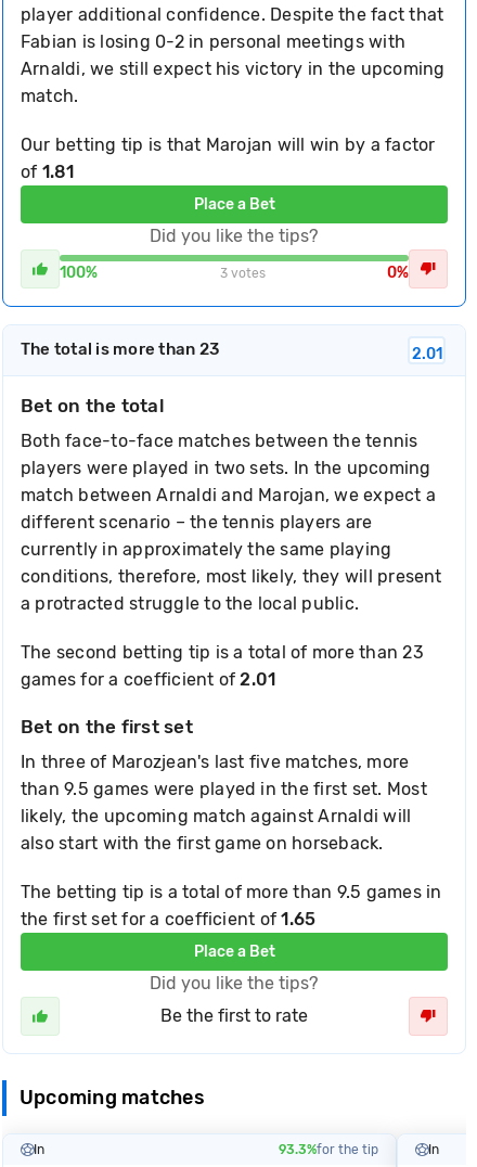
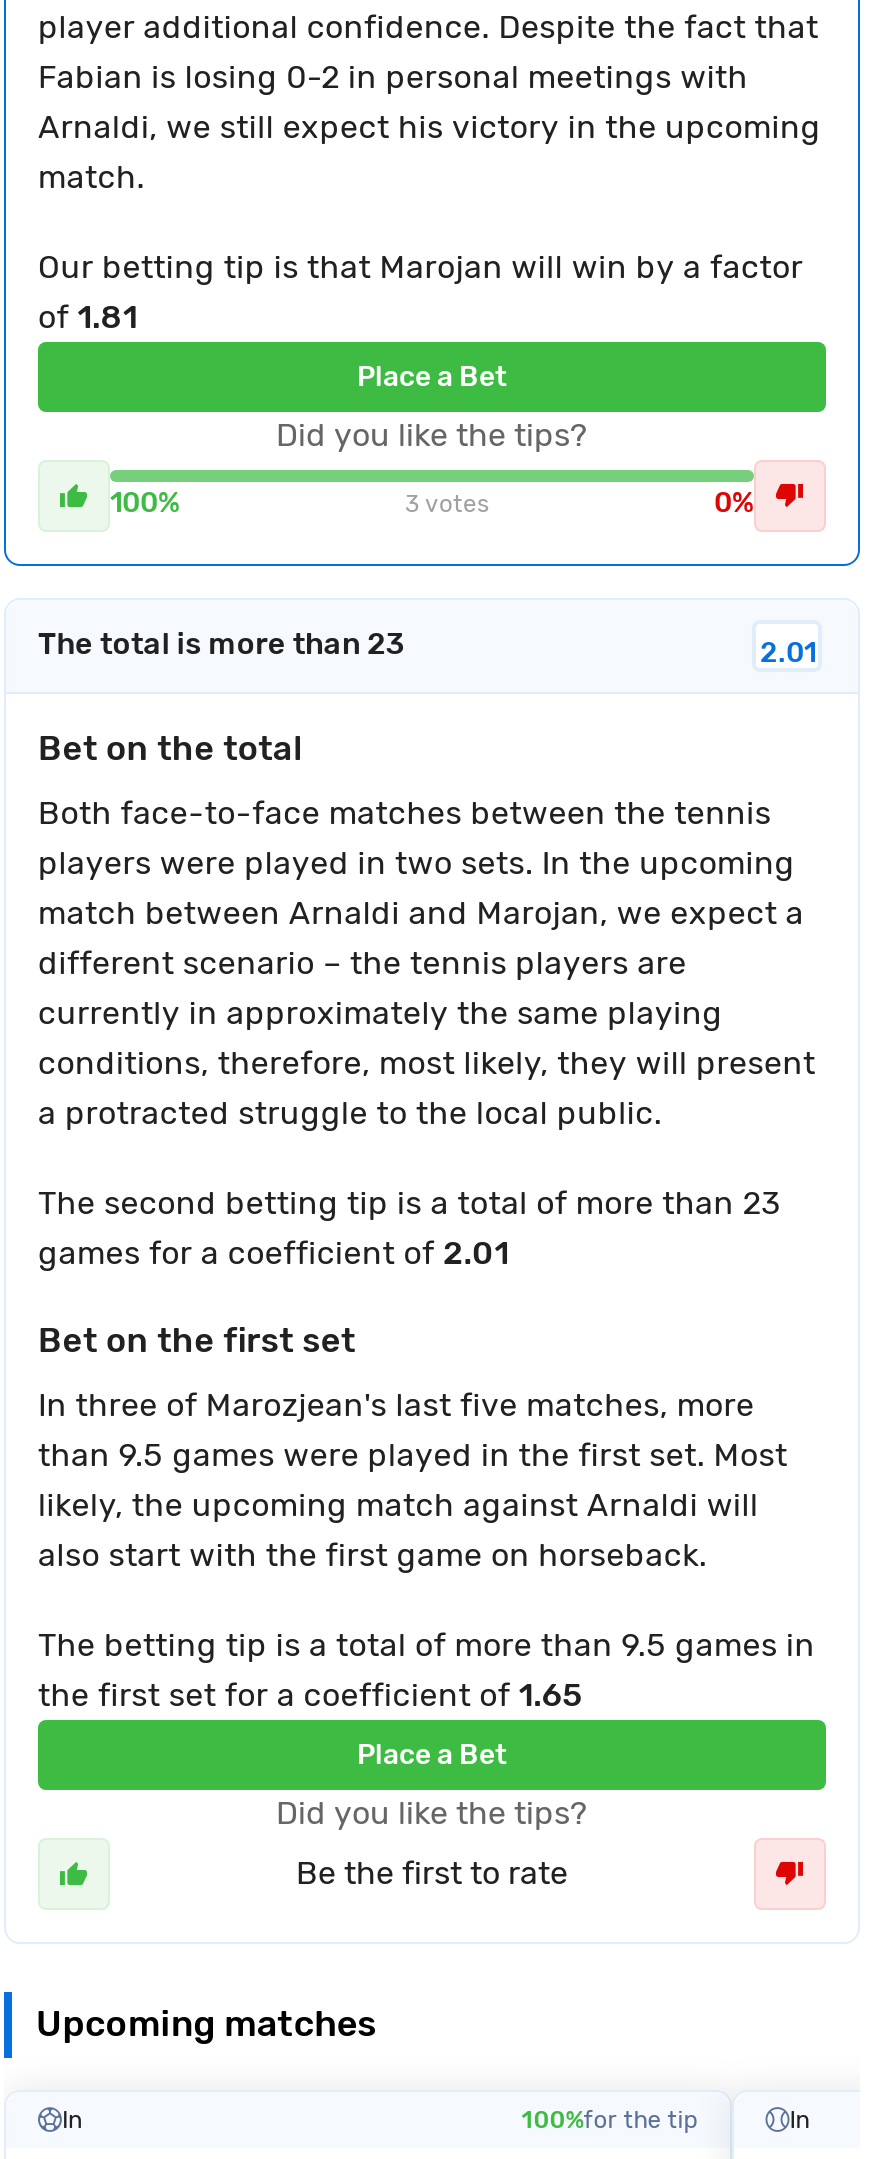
[278,1142,378,1157] 93.3%for the tip -> [522,2105,698,2133] 100%for the tip

